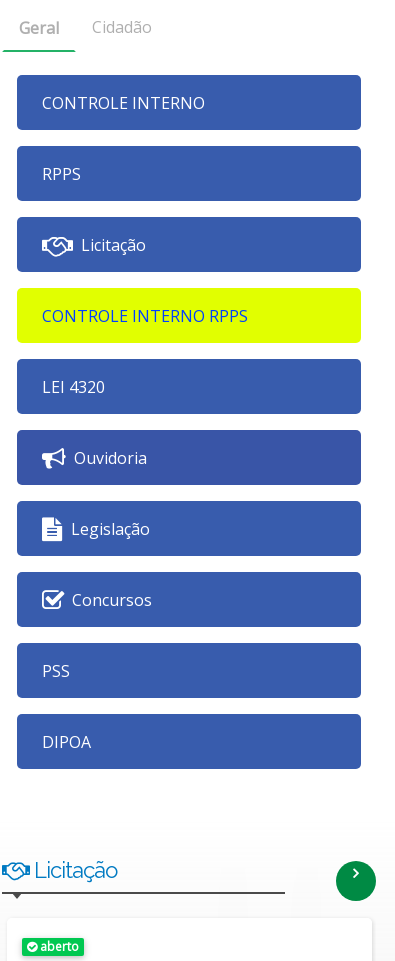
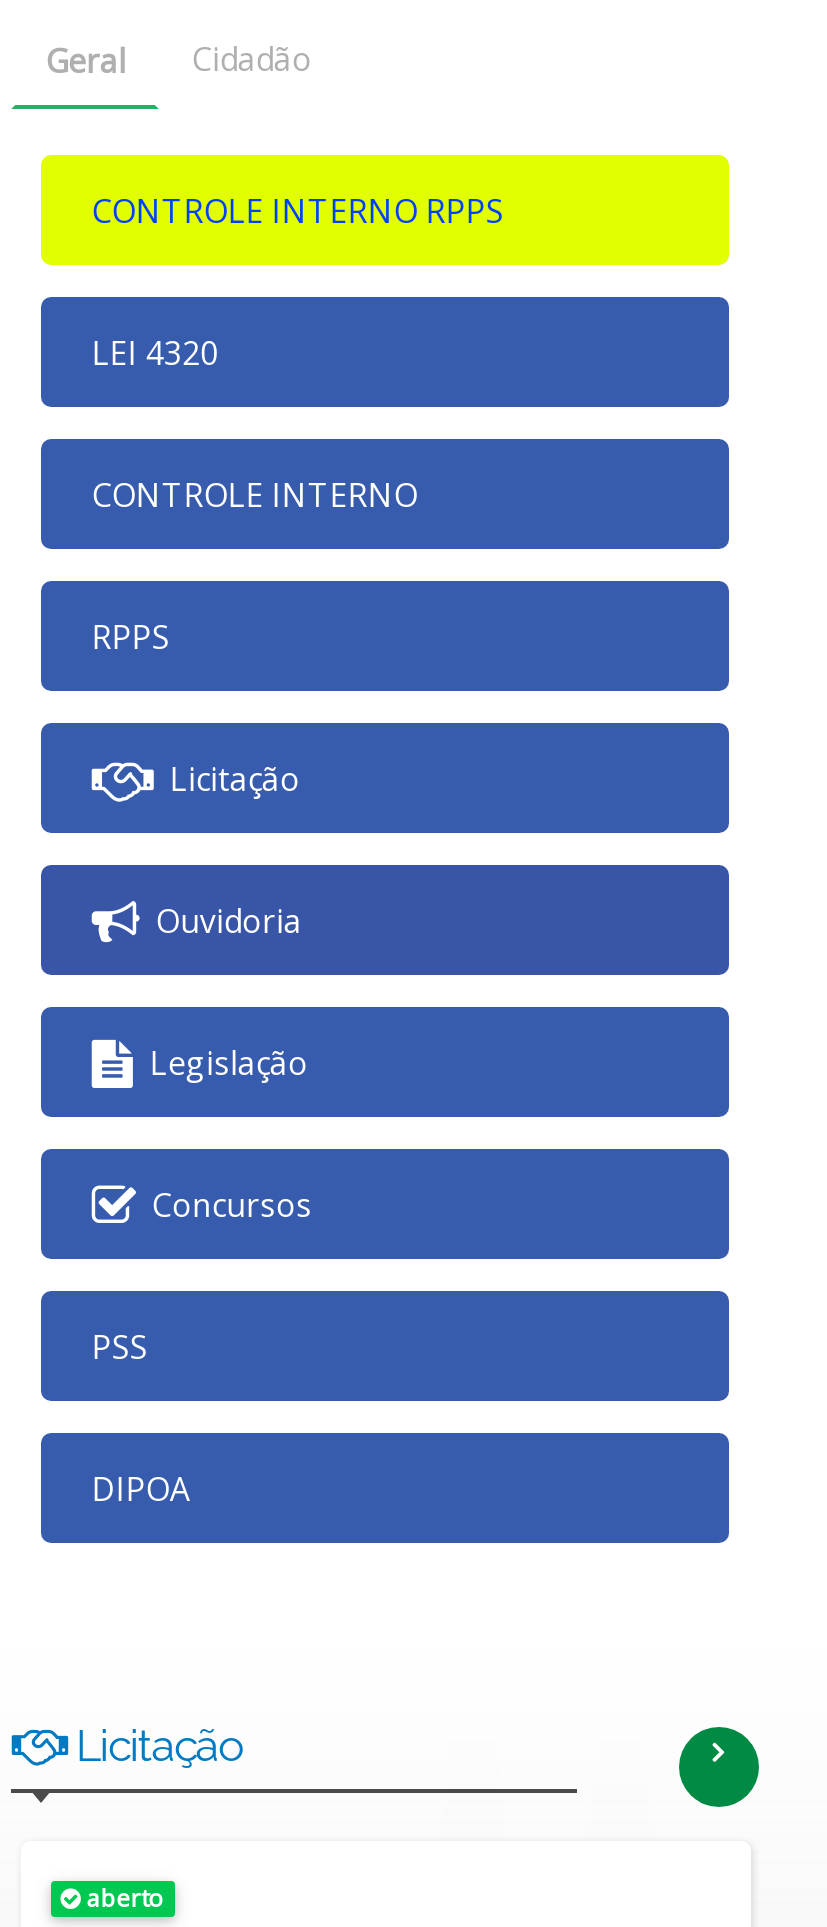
moved [42,91,205,255] -> [92,472,418,800]: CONTROLE INTERNO | RPPS | Licitação
moved [42,304,248,397] -> [92,188,504,374]: CONTROLE INTERNO RPPS | LEI 4320

